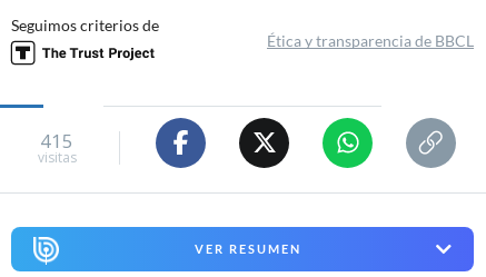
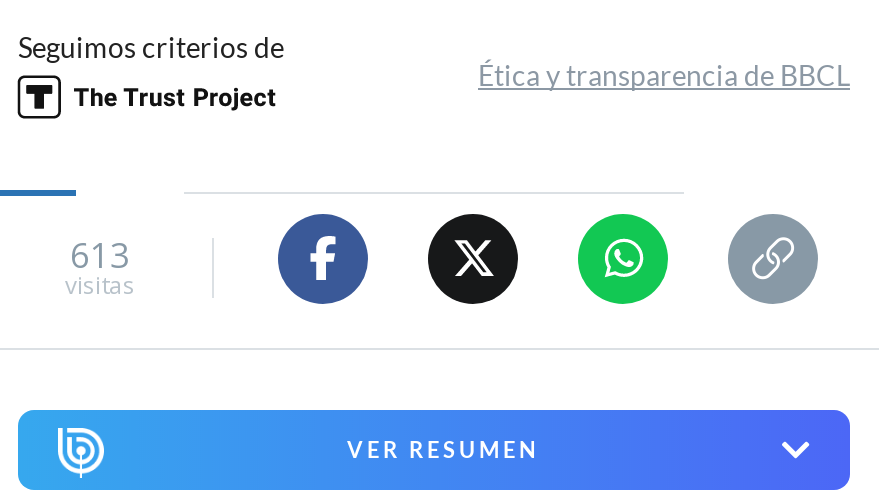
[40,128,73,154] 415 -> [70,232,130,278] 613

